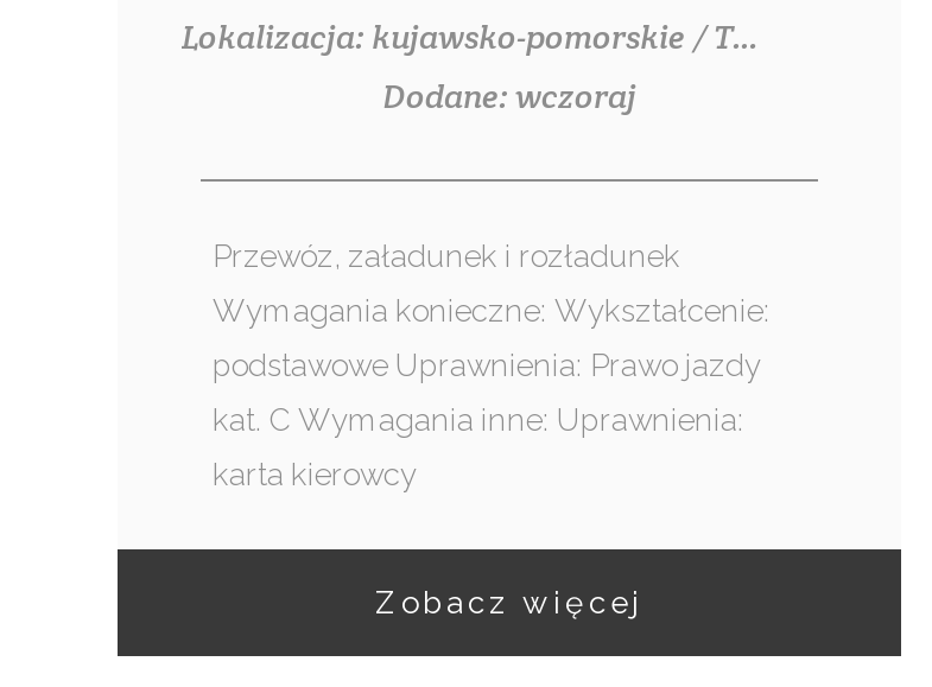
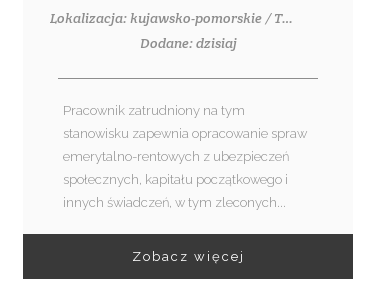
[382,74,636,117] Dodane: wczoraj -> [139,34,236,52] Dodane: dzisiaj
[213,238,680,274] Przewóz, załadunek i rozładunek -> [63,103,245,118] Pracownik zatrudniony na tym
[213,293,771,328] Wymagania konieczne: Wykształcenie: -> [63,126,307,141] stanowisku zapewnia opracowanie spraw
[213,347,761,383] podstawowe Uprawnienia: Prawo jazdy -> [63,149,289,164] emerytalno-rentowych z ubezpieczeń
[213,402,744,437] kat. C Wymagania inne: Uprawnienia: -> [63,172,288,187] społecznych, kapitału początkowego i
[213,456,417,492] karta kierowcy -> [63,195,286,210] innych świadczeń, w tym zleconych...

